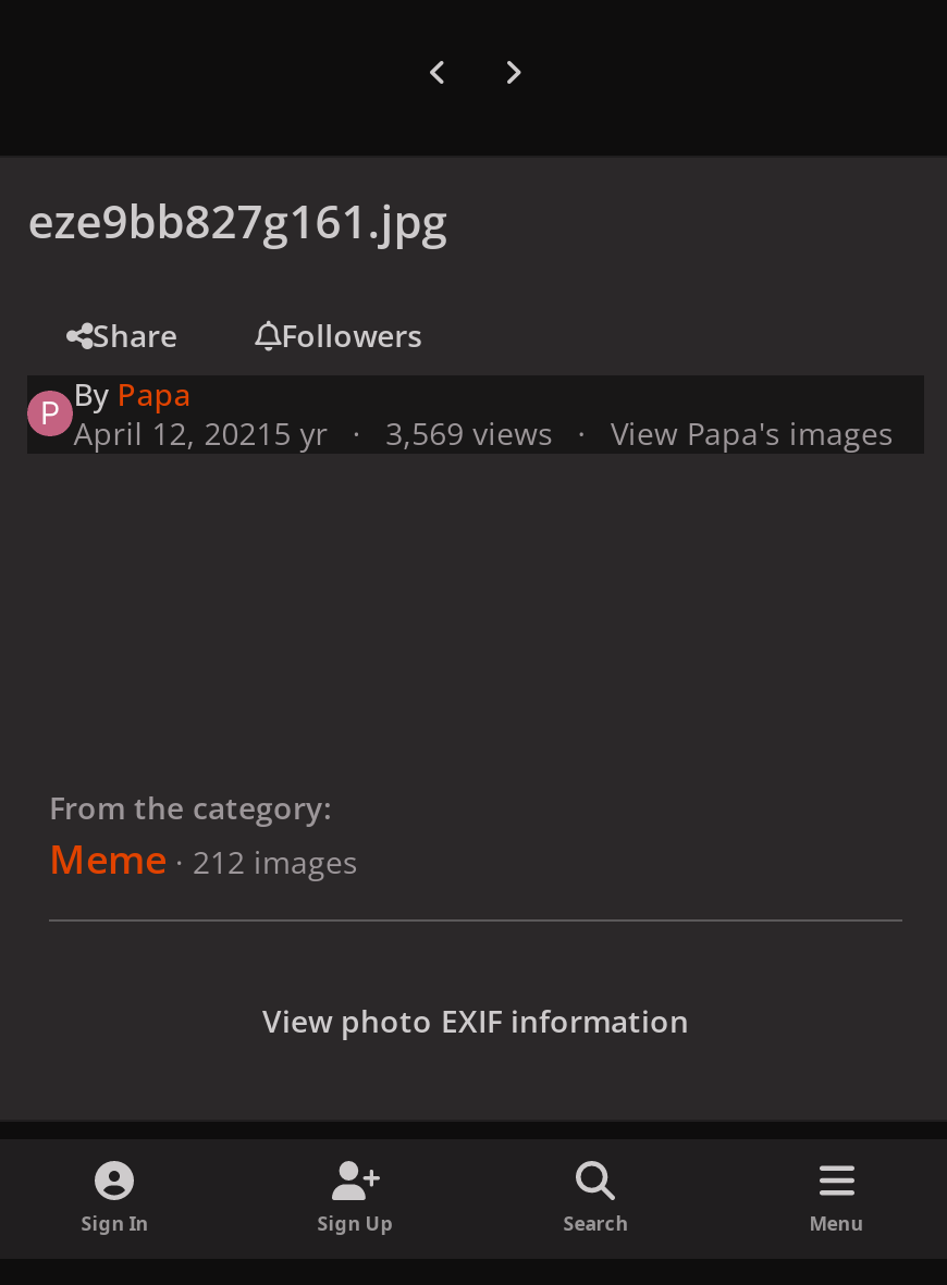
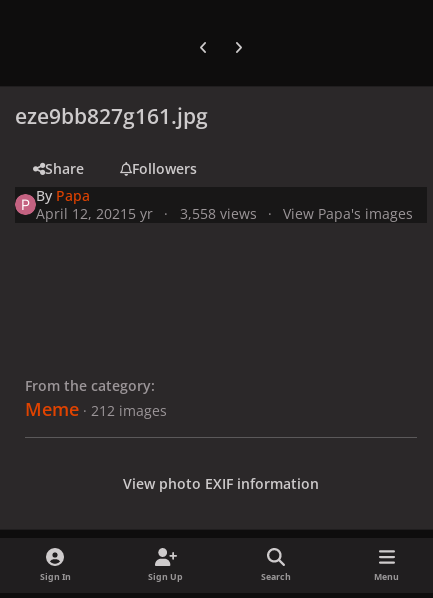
[73,411,893,453] April 12, 2021 5 yr 3,569 views View Papa's images -> [36,203,413,222] April 12, 2021 5 yr 3,558 views View Papa's images

